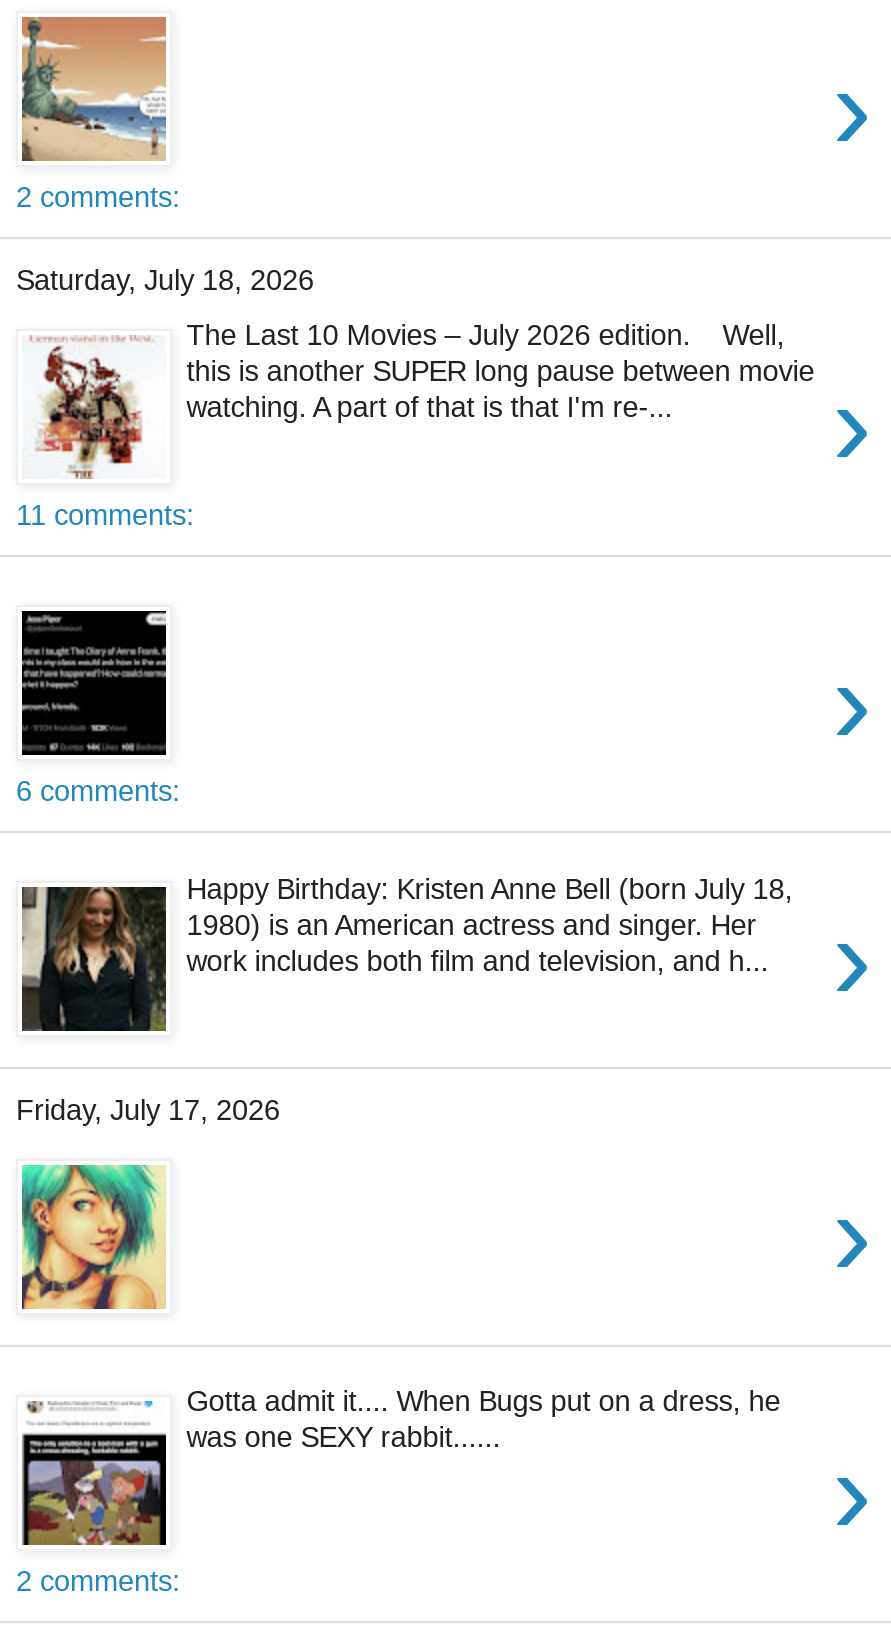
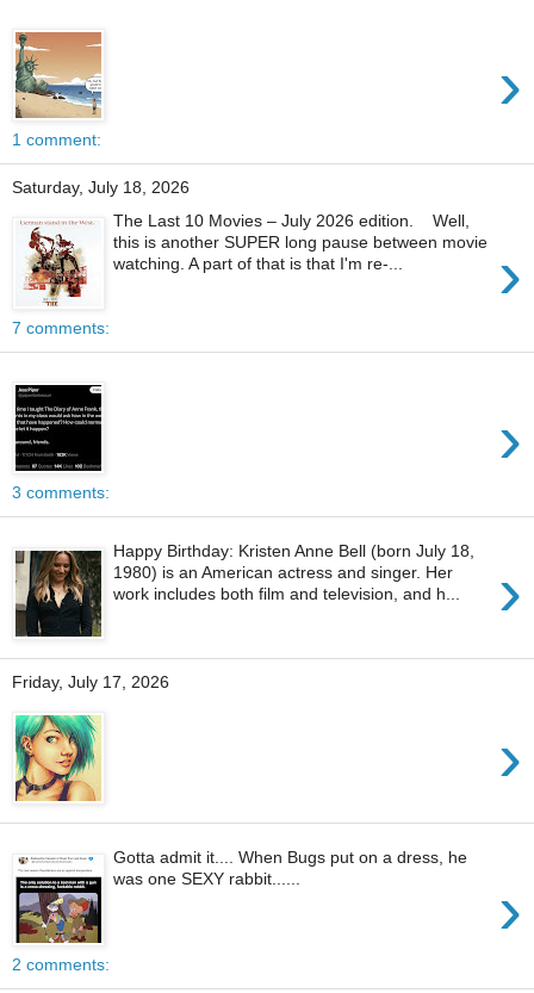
[16,181,180,213] 2 comments: -> [12,129,101,149] 1 comment:
[16,498,194,530] 11 comments: -> [12,318,110,337] 7 comments:
[16,775,180,807] 6 comments: -> [12,483,110,502] 3 comments:

